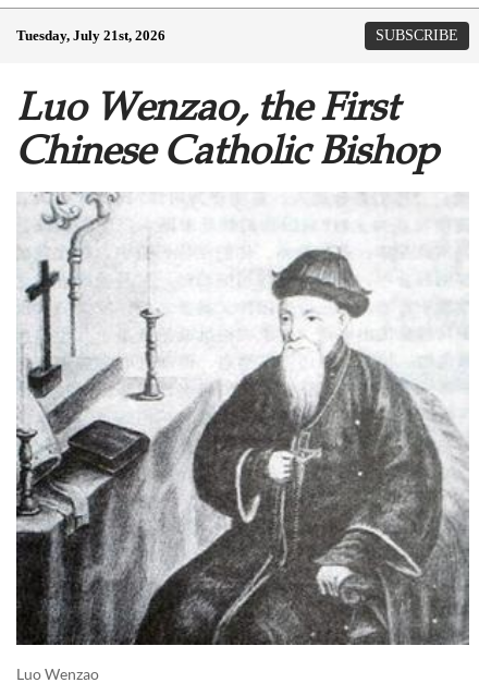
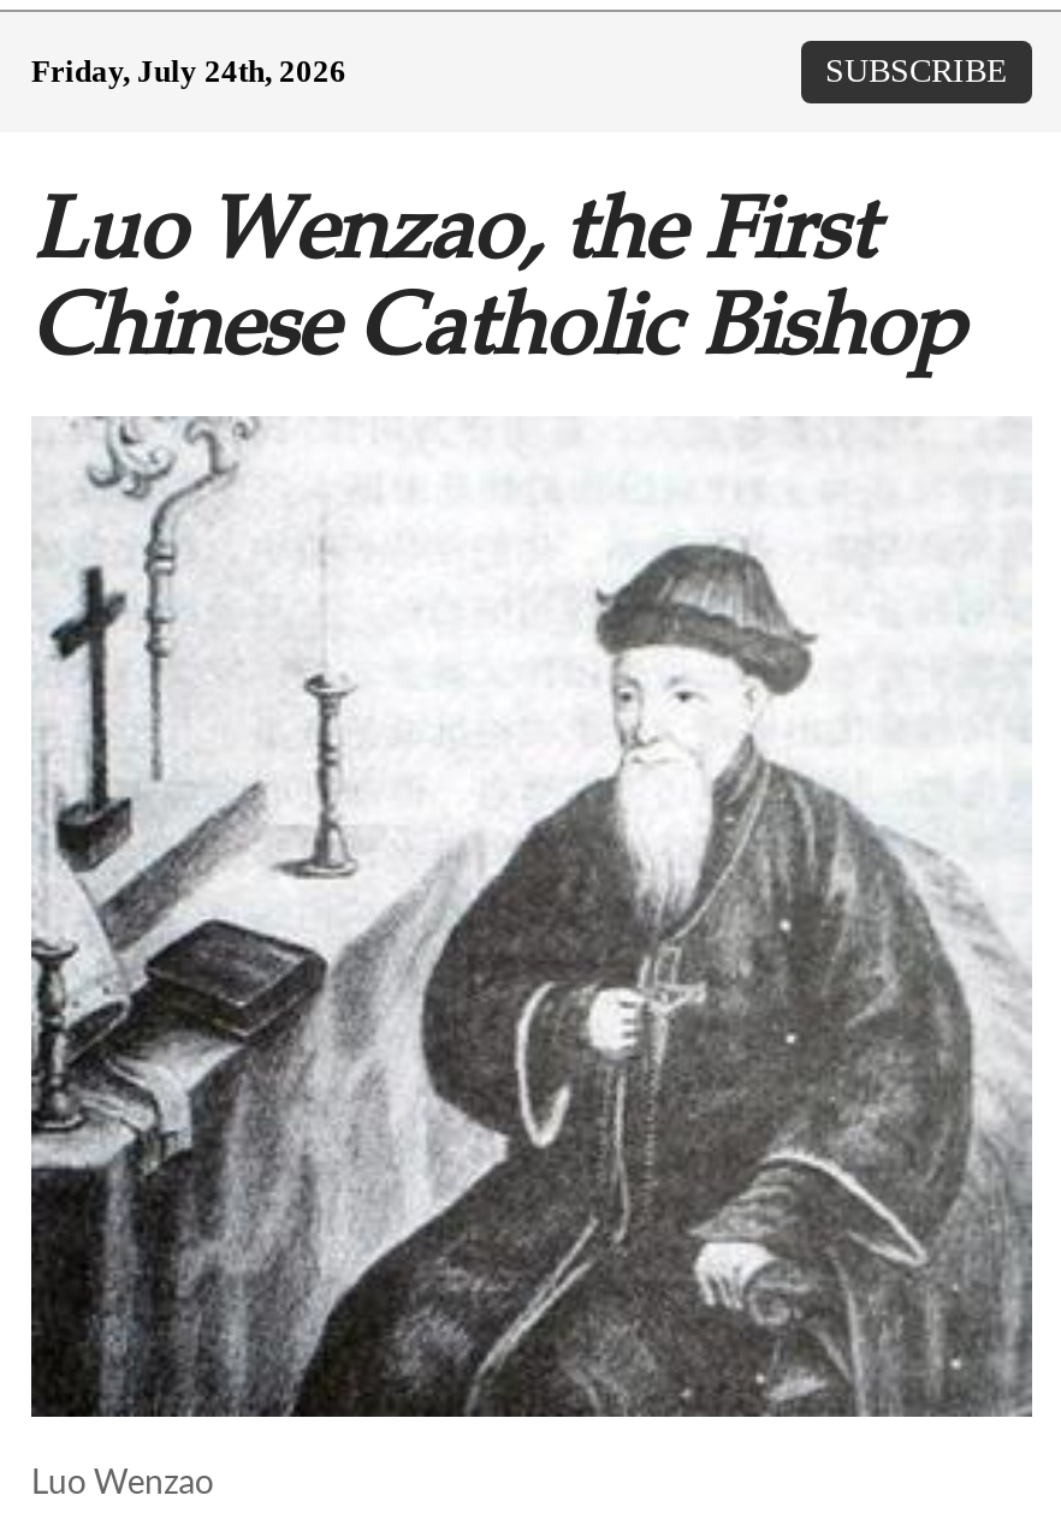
[16,27,165,44] Tuesday, July 21st, 2026 -> [31,53,346,89] Friday, July 24th, 2026

